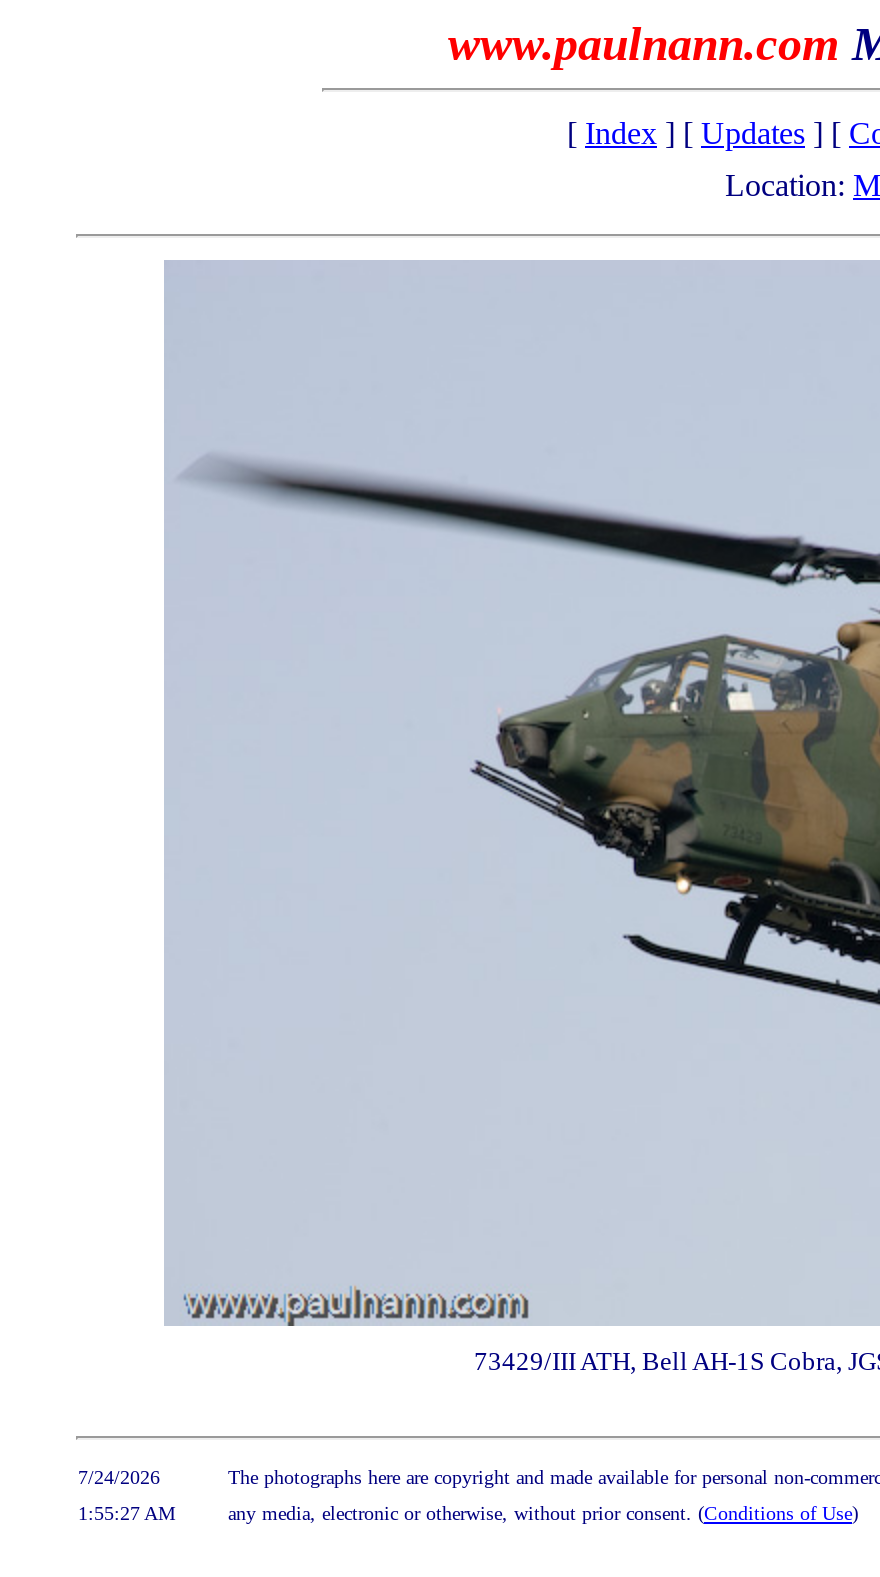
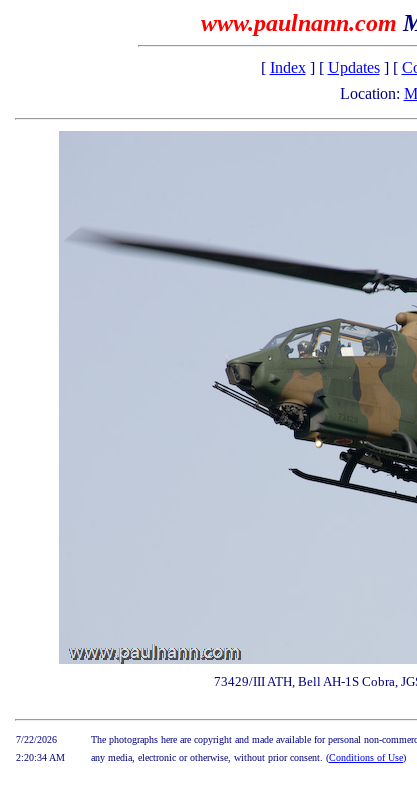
[78,1466,160,1488] 7/24/2026 -> [16,734,57,745] 7/22/2026
[78,1502,176,1524] 1:55:27 AM -> [16,752,65,763] 2:20:34 AM

